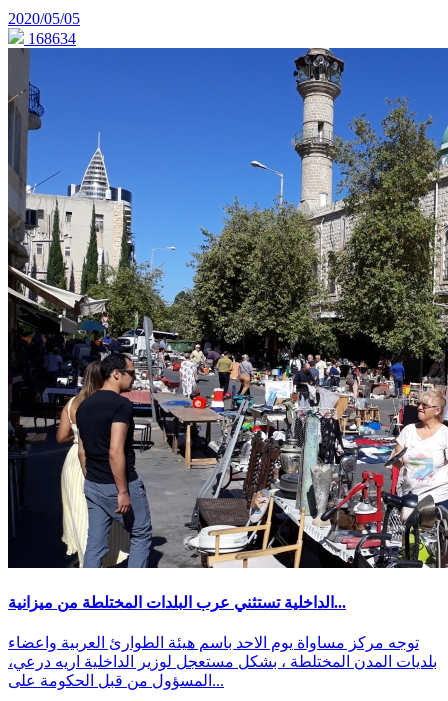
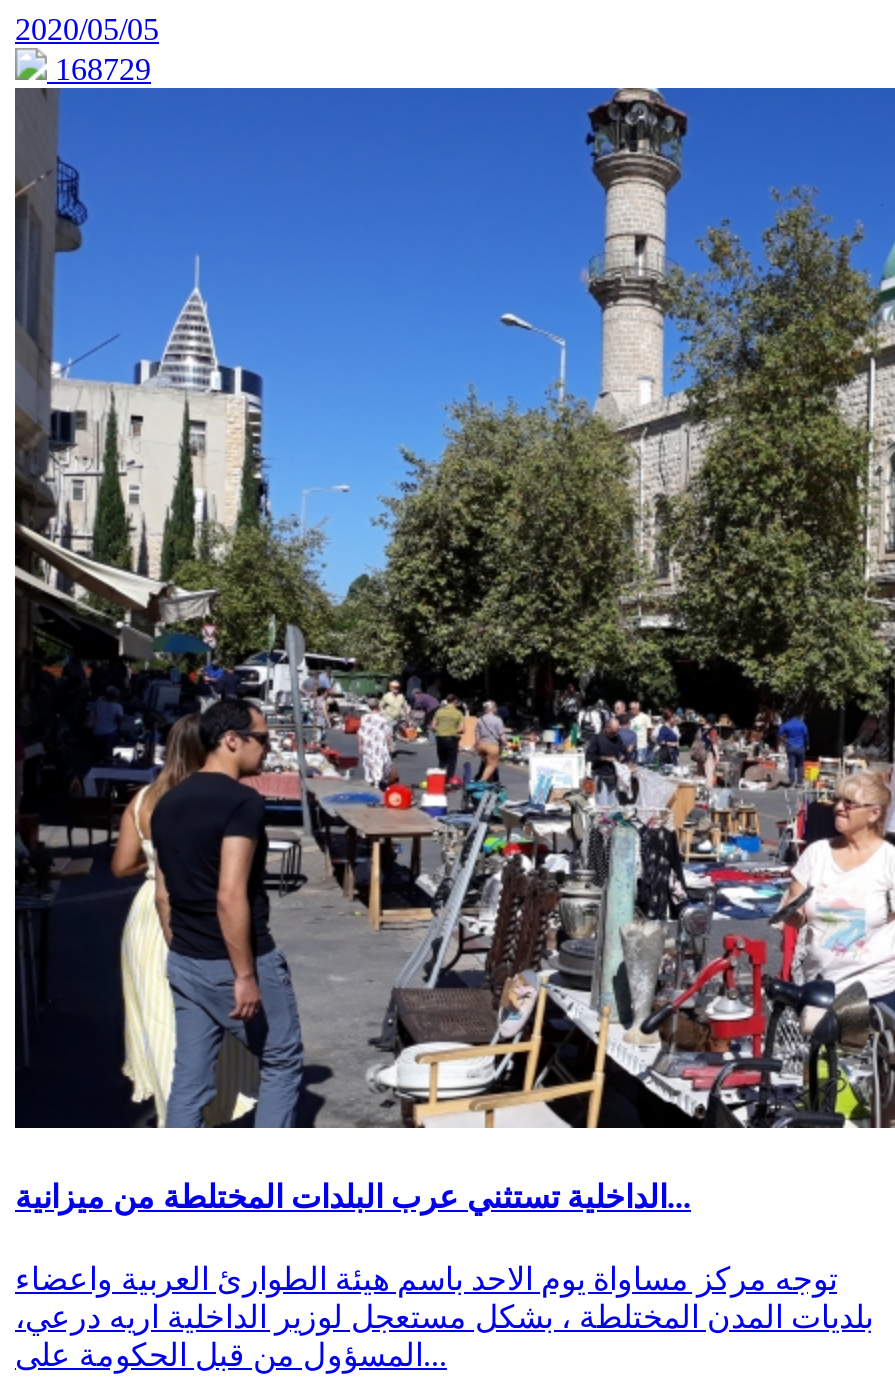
[24,30,76,47] 168634 -> [47,52,151,86] 168729

